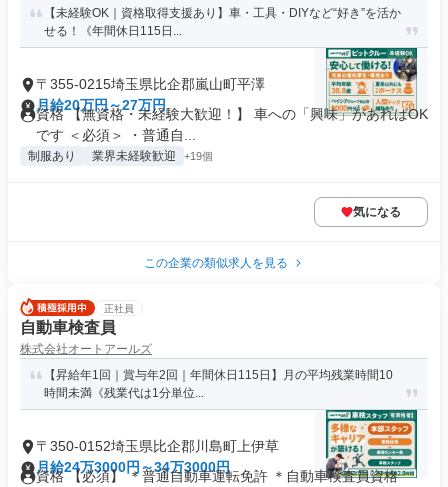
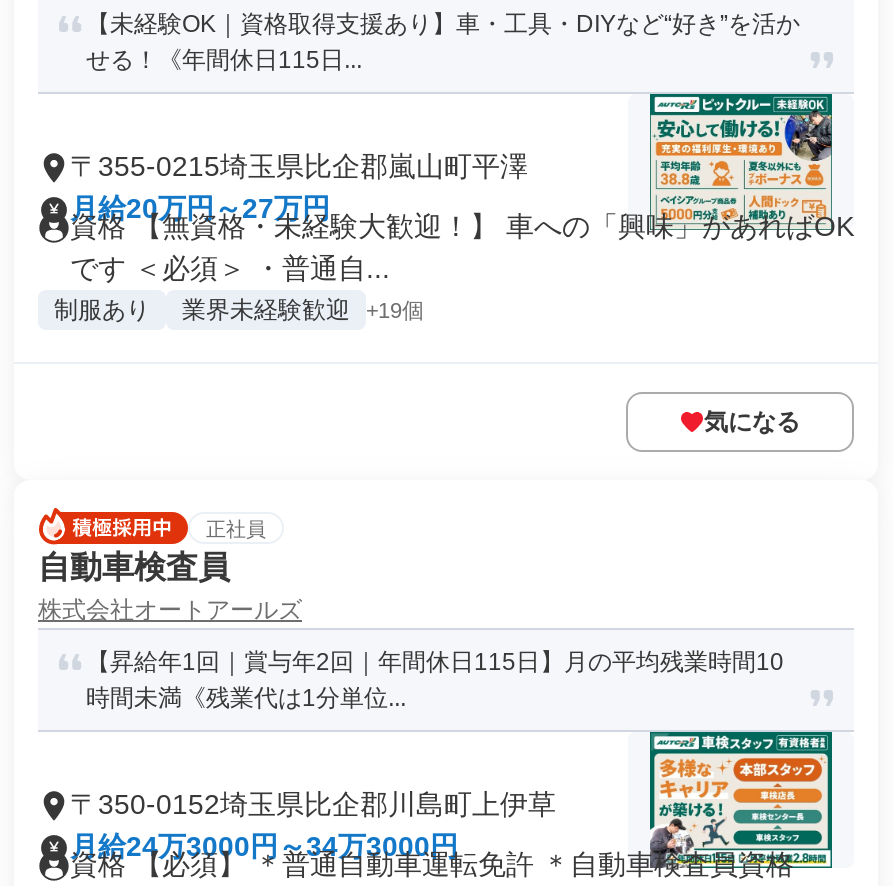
[144,256,288,270] この企業の類似求人を見る -> none

